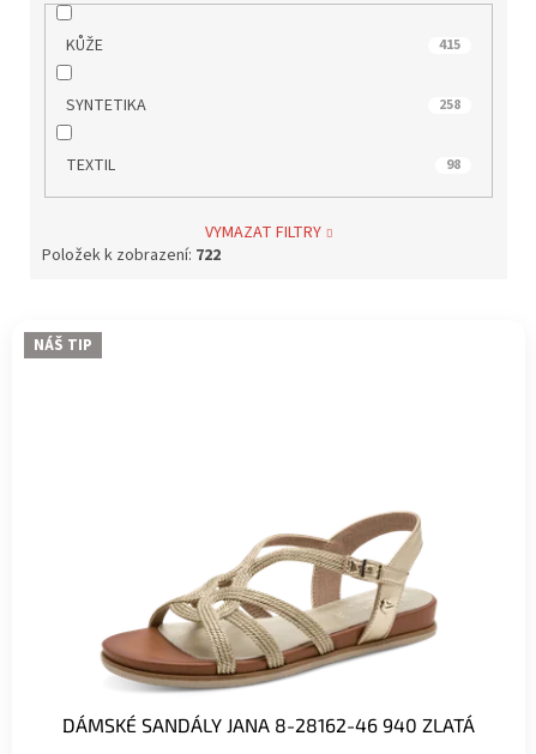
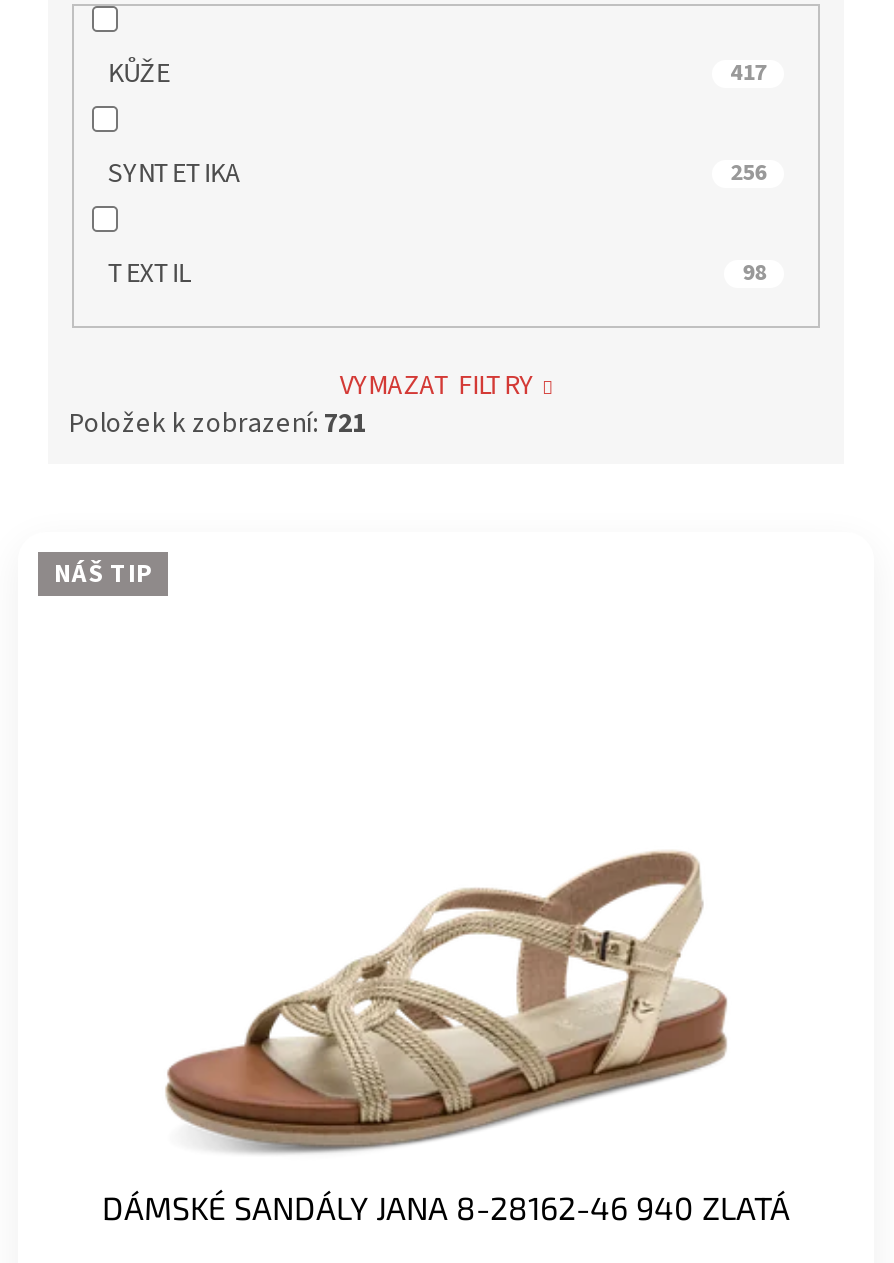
[439,35,461,56] 415 -> [730,57,766,91] 417
[439,95,461,116] 258 -> [730,157,766,191] 256
[42,244,221,268] Položek k zobrazení: 722 -> [68,405,366,445] Položek k zobrazení: 721

